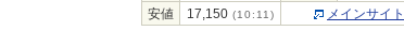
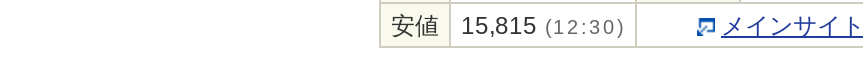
[148,6,275,21] 安値 17,150 (10:11) -> [391,12,625,40] 安値 15,815 (12:30)

